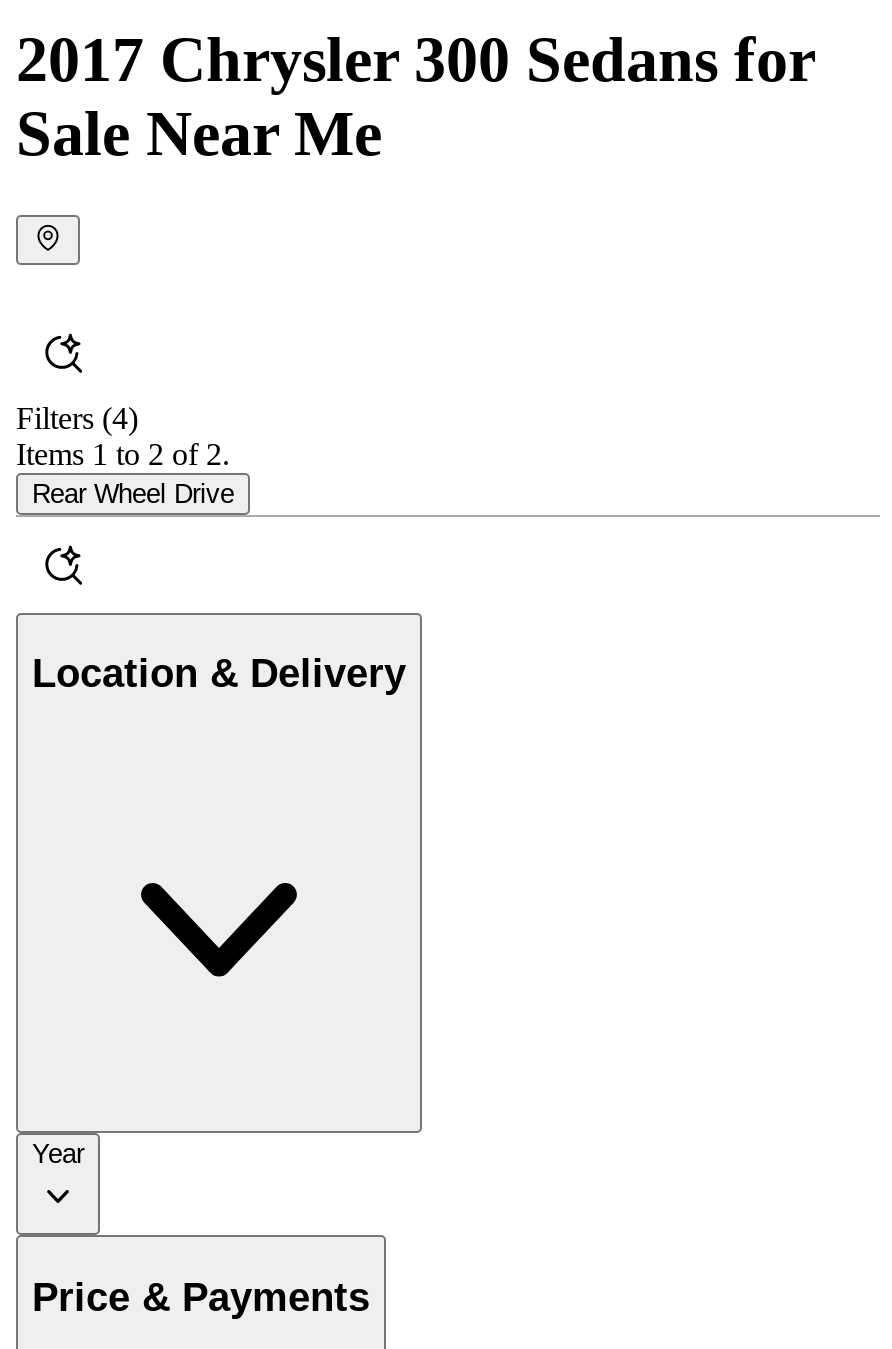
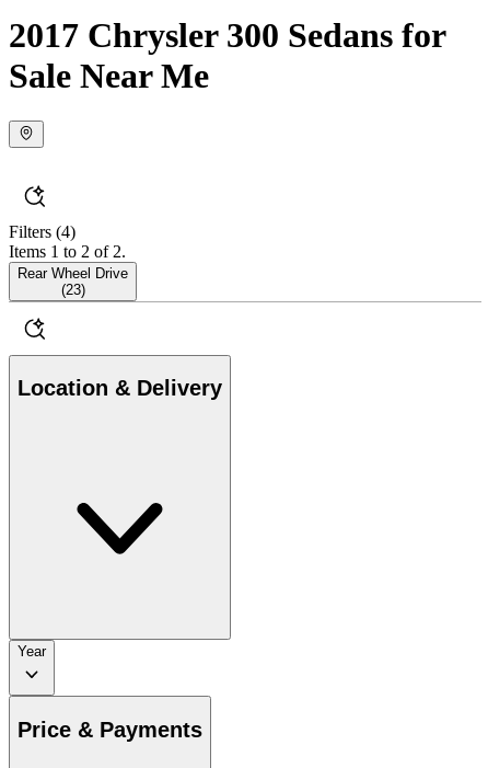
none -> [61,281,85,298] (23)

